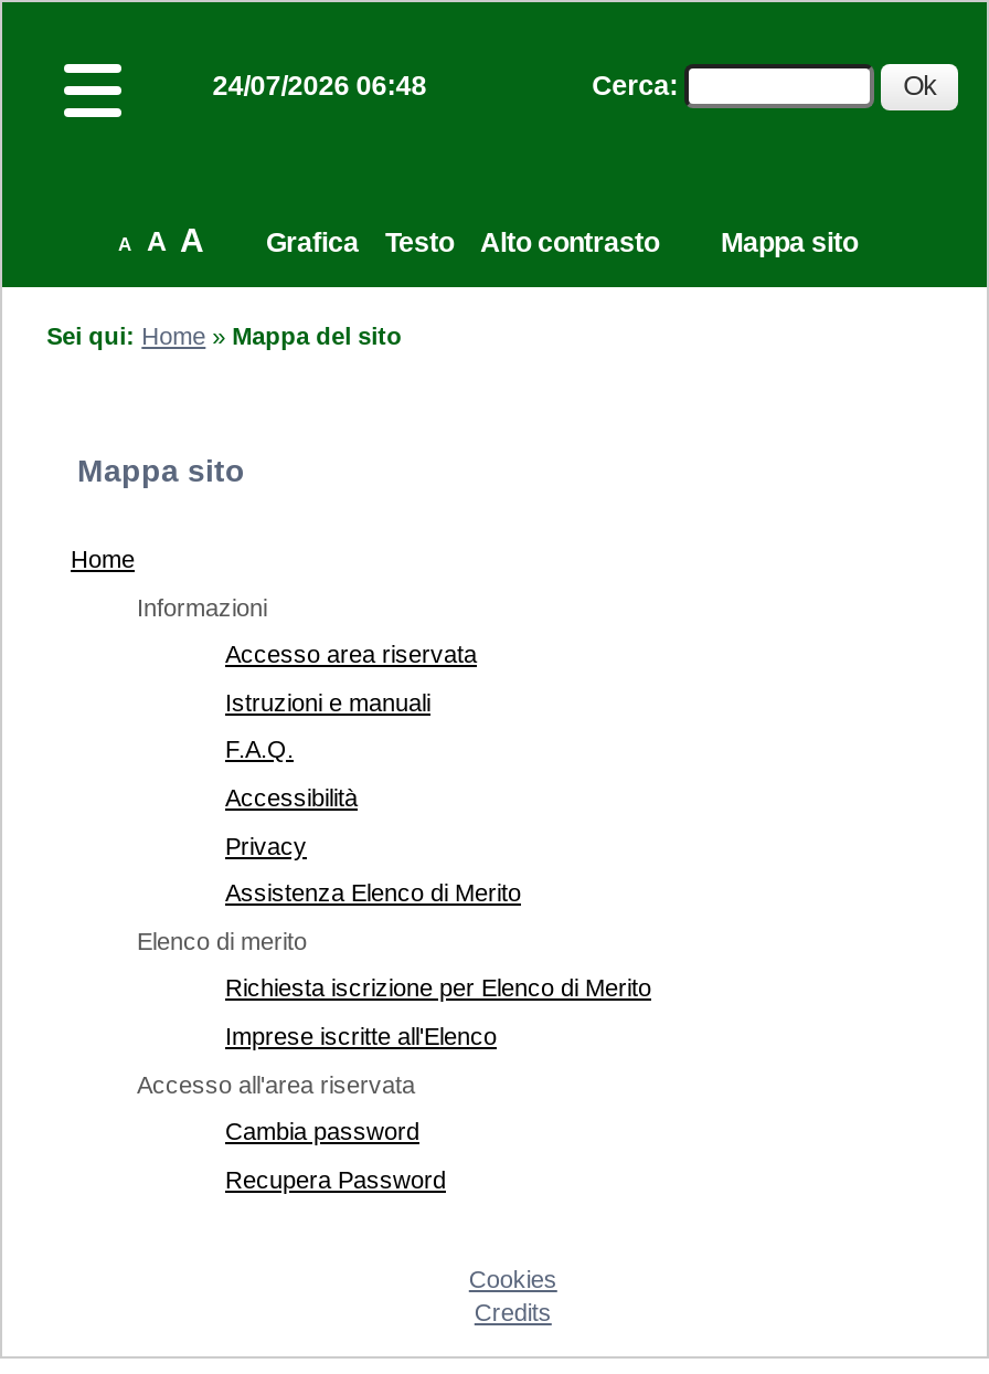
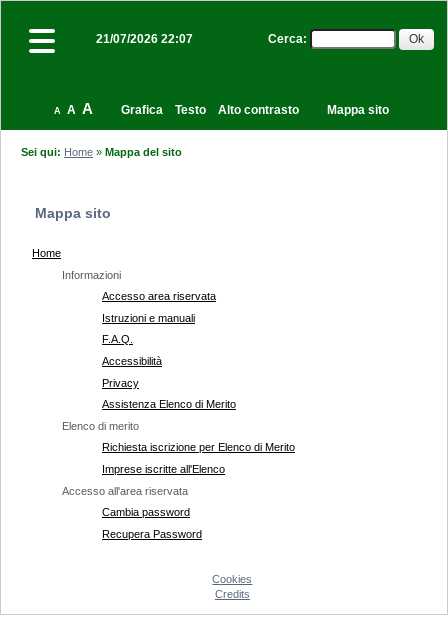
[213,71,427,102] 24/07/2026 06:48 -> [96,32,193,46] 21/07/2026 22:07

